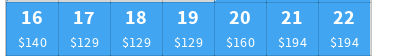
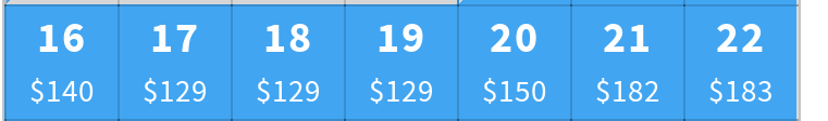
[225,33,255,52] $160 -> [482,72,547,113] $150
[277,33,307,52] $194 -> [595,72,660,113] $182
[329,33,359,52] $194 -> [708,72,774,113] $183

